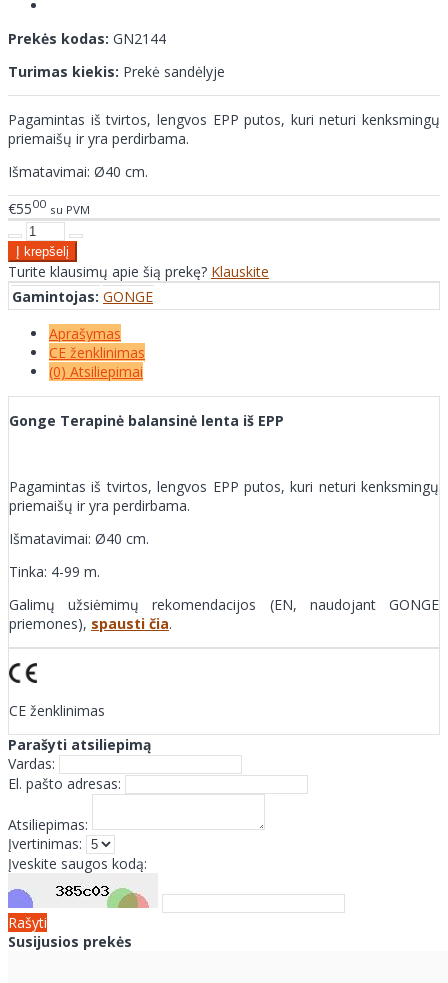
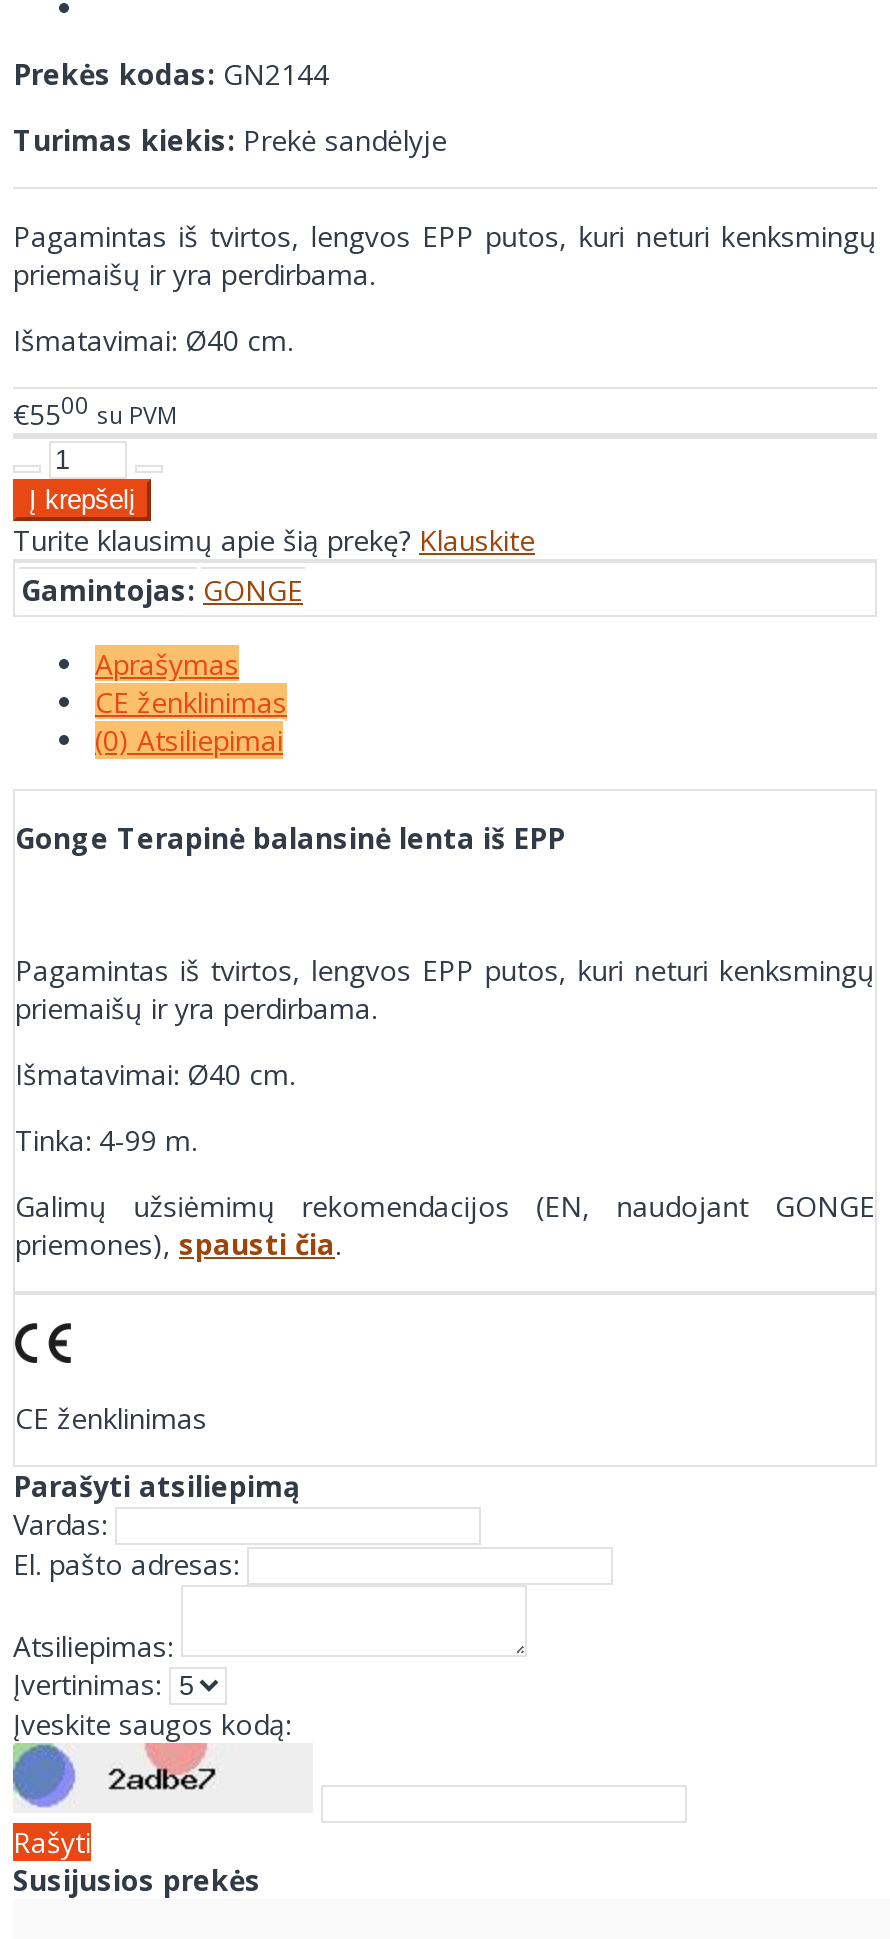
[7,875,39,909] [image] -> [11,1747,77,1813] [image]
[59,875,150,909] [image] -> [113,1747,293,1813] [image]

